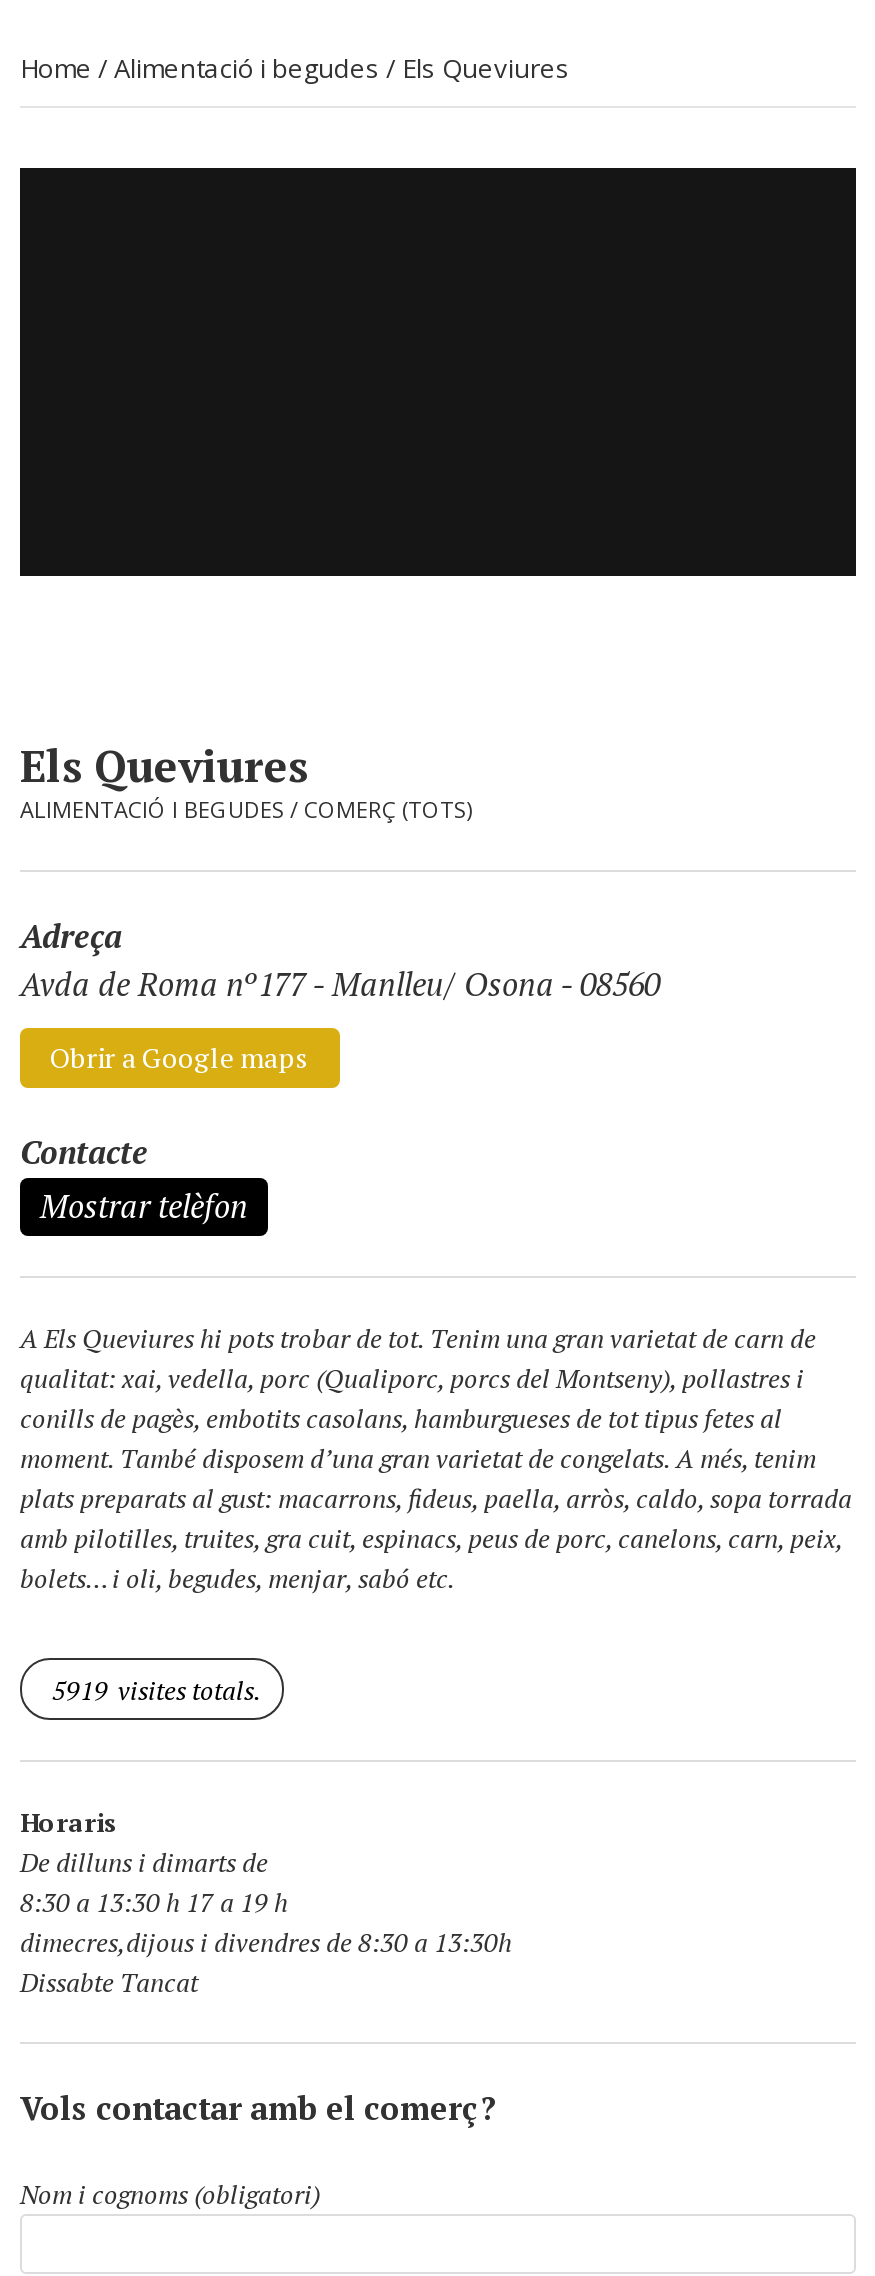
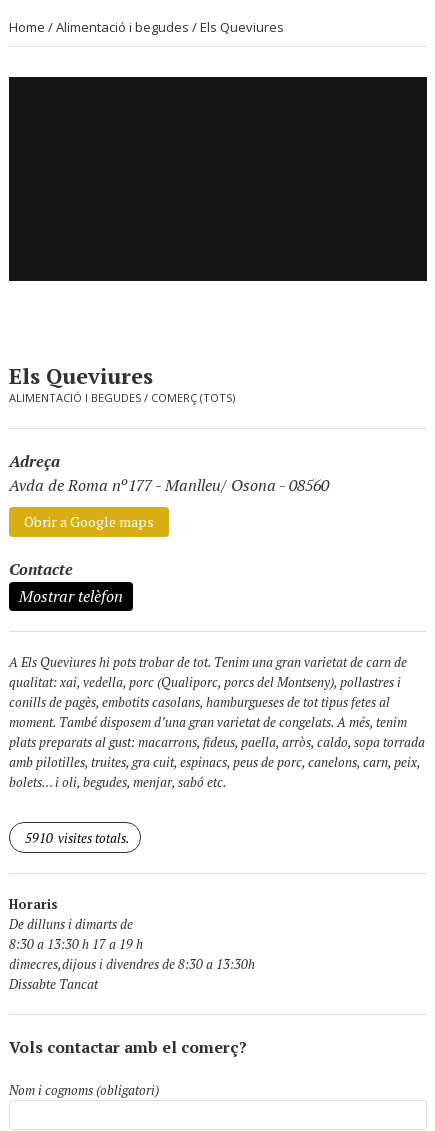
[52,1672,262,1708] 5919 visites totals. -> [25,829,130,847] 5910 visites totals.

